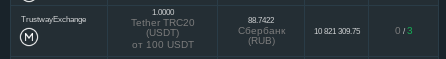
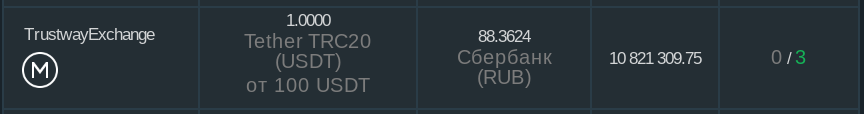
[248,15,274,25] 88.7422 -> [478,26,530,46] 88.3624

